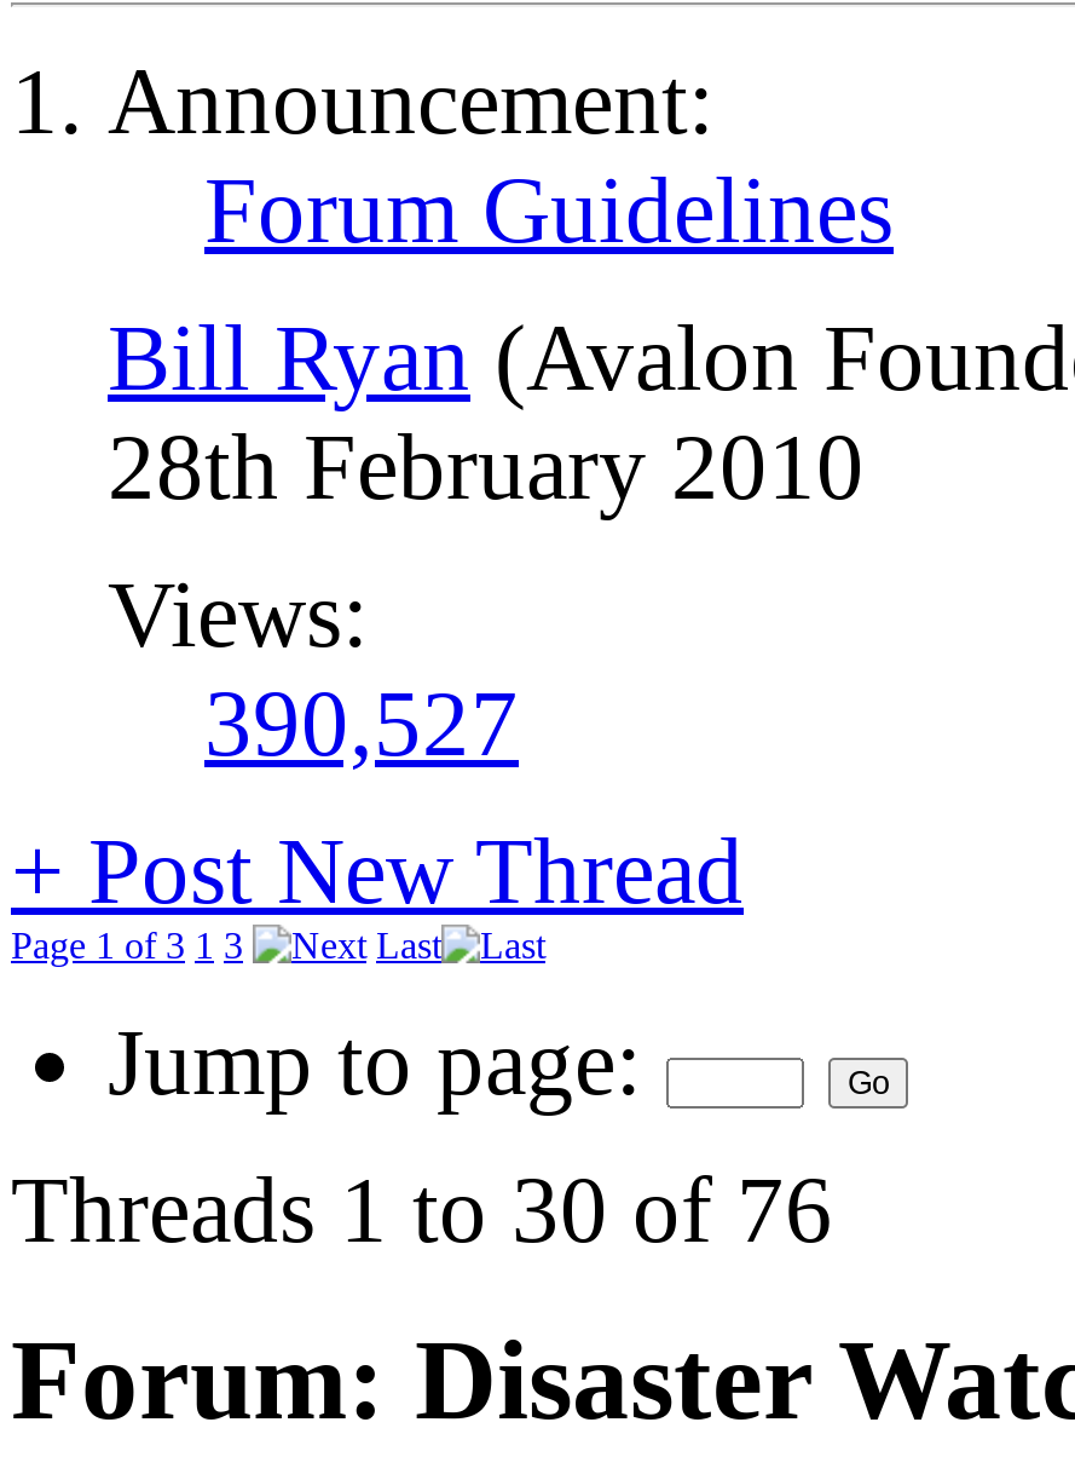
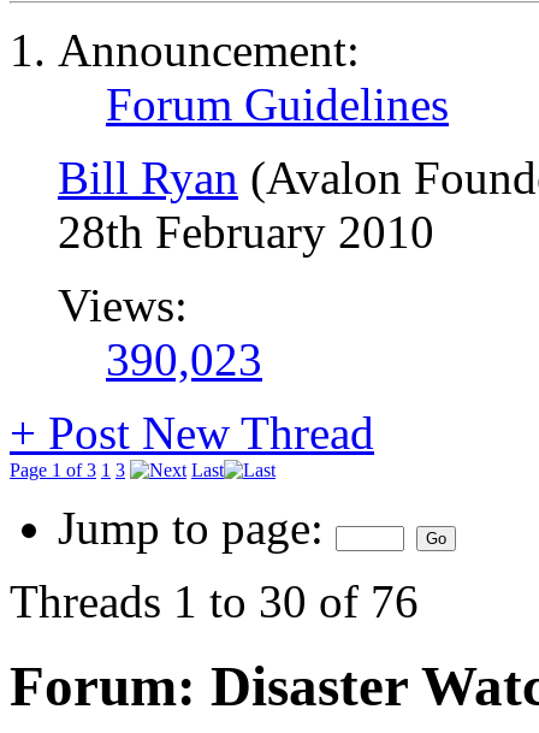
[204,670,519,775] 390,527 -> [106,333,262,385] 390,023

